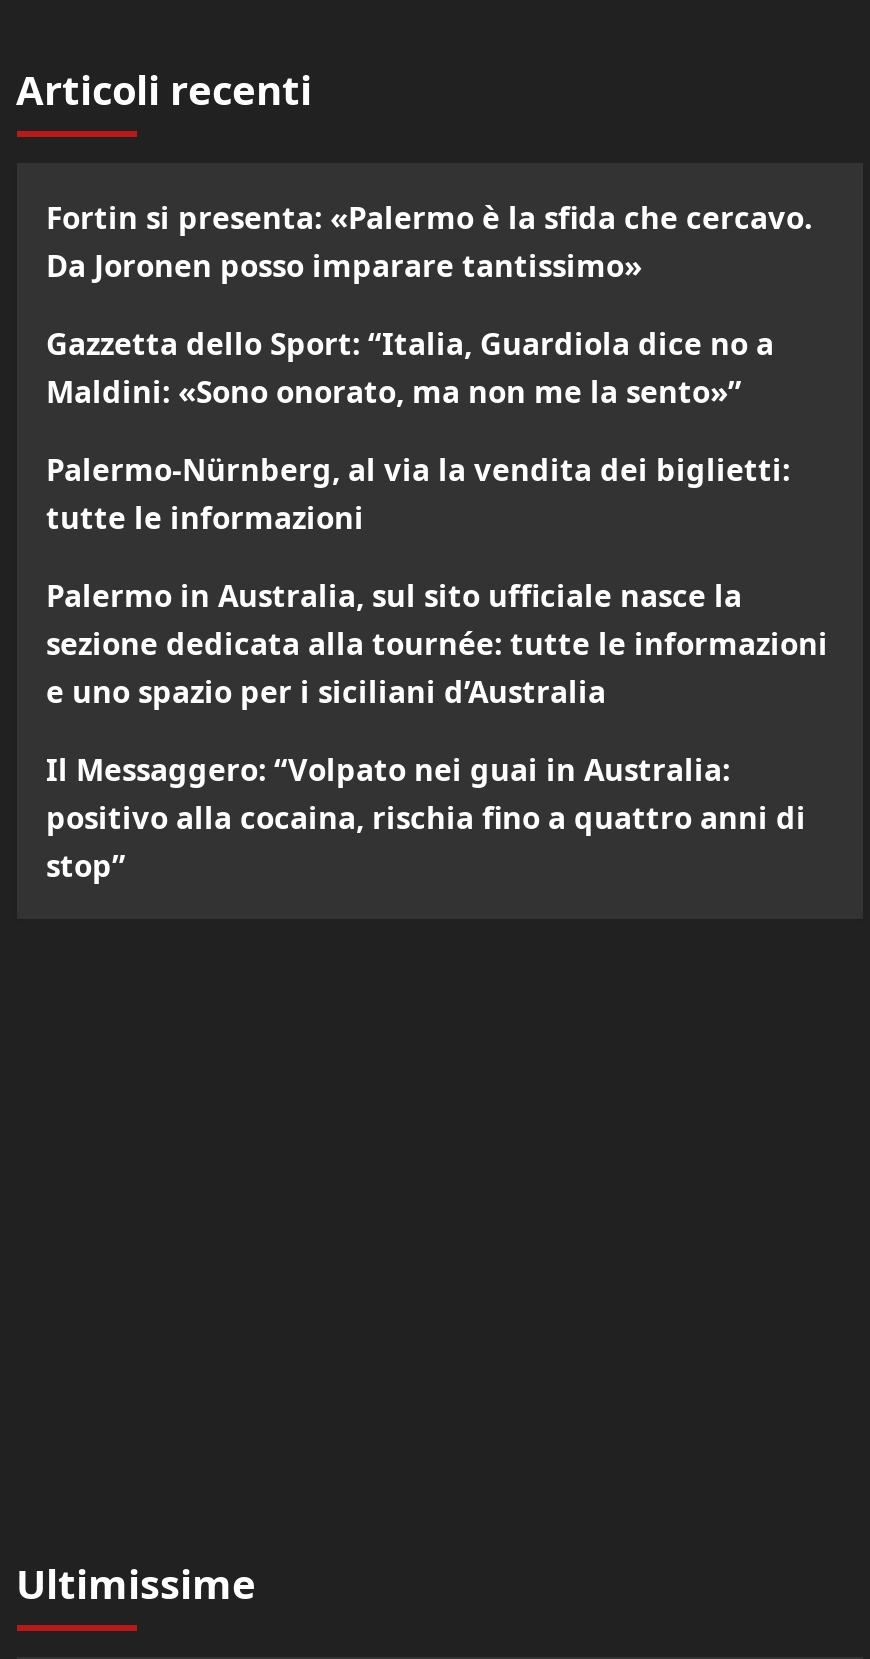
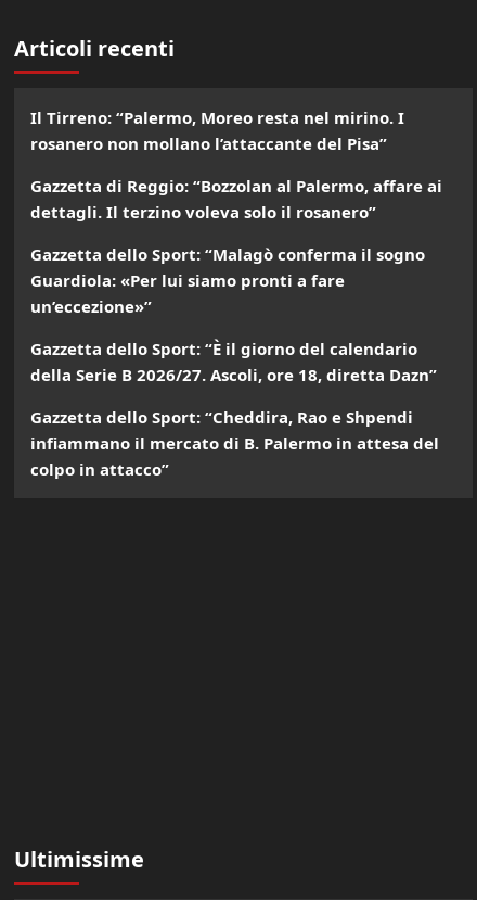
[46,198,812,286] Fortin si presenta: «Palermo è la sfida che cercavo. | Da Joronen posso imparare tantissimo» -> [30,106,404,154] Il Tirreno: “Palermo, Moreo resta nel mirino. I | rosanero non mollano l’attaccante del Pisa”
[46,324,774,412] Gazzetta dello Sport: “Italia, Guardiola dice no a | Maldini: «Sono onorato, ma non me la sento»” -> [30,175,442,222] Gazzetta di Reggio: “Bozzolan al Palermo, affare ai | dettagli. Il terzino voleva solo il rosanero”
[46,450,790,538] Palermo-Nürnberg, al via la vendita dei biglietti: | tutte le informazioni -> [30,243,424,317] Gazzetta dello Sport: “Malagò conferma il sogno | Guardiola: «Per lui siamo pronti a fare | un’eccezione»”
[46,576,828,712] Palermo in Australia, sul sito ufficiale nasce la | sezione dedicata alla tournée: tutte le informazioni | e uno spazio per i siciliani d’Australia -> [30,338,436,385] Gazzetta dello Sport: “È il giorno del calendario | della Serie B 2026/27. Ascoli, ore 18, diretta Dazn”
[46,750,806,886] Il Messaggero: “Volpato nei guai in Australia: | positivo alla cocaina, rischia fino a quattro anni di | stop” -> [30,406,439,480] Gazzetta dello Sport: “Cheddira, Rao e Shpendi | infiammano il mercato di B. Palermo in attesa del | colpo in attacco”

